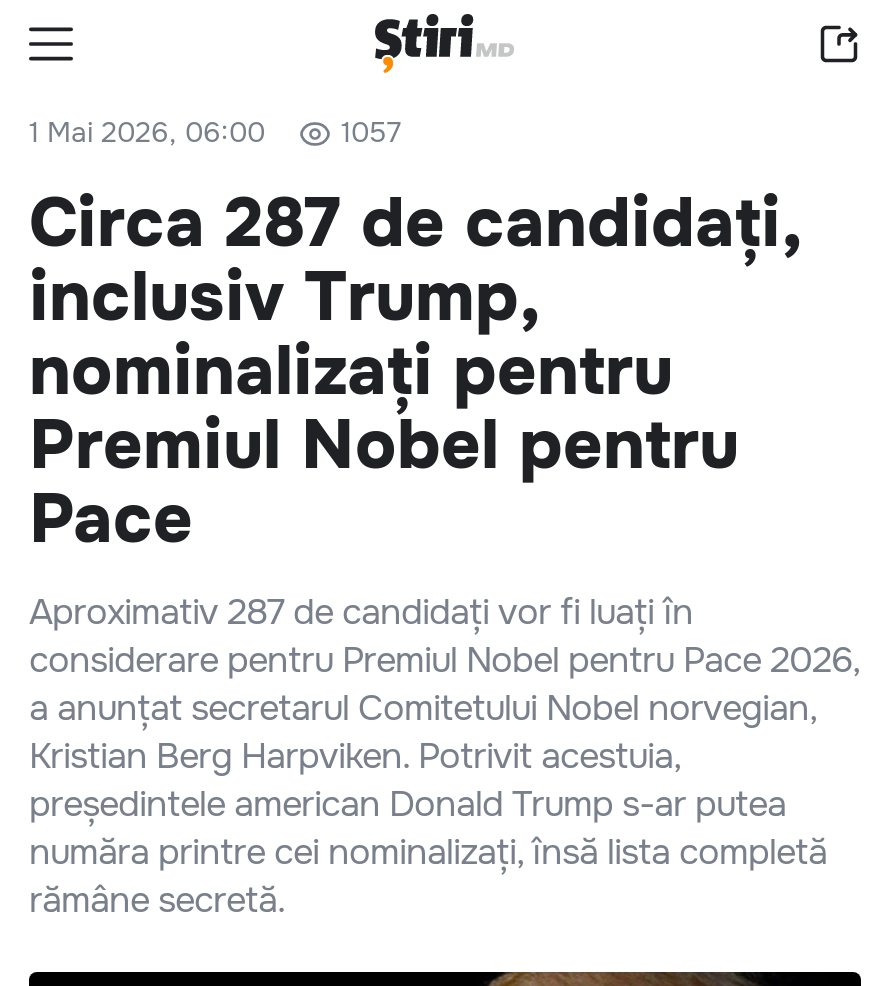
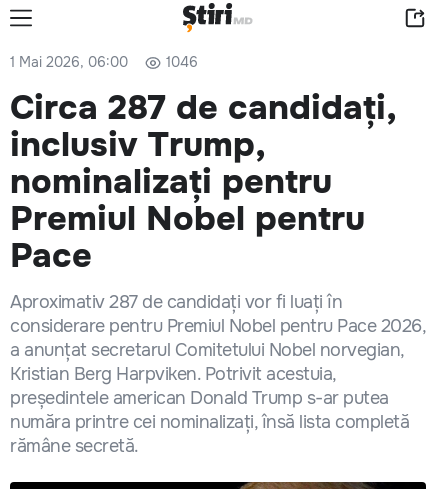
[341,114,401,150] 1057 -> [166,53,198,71] 1046

